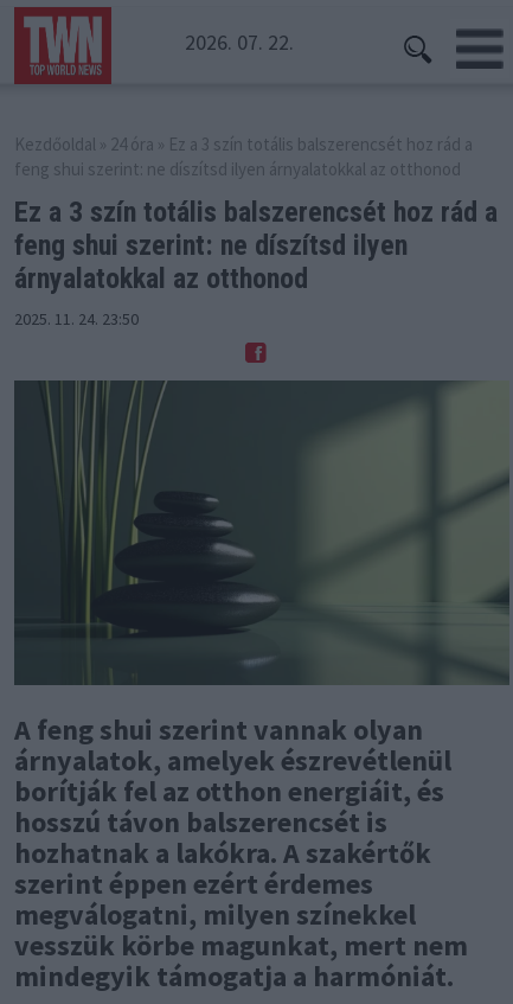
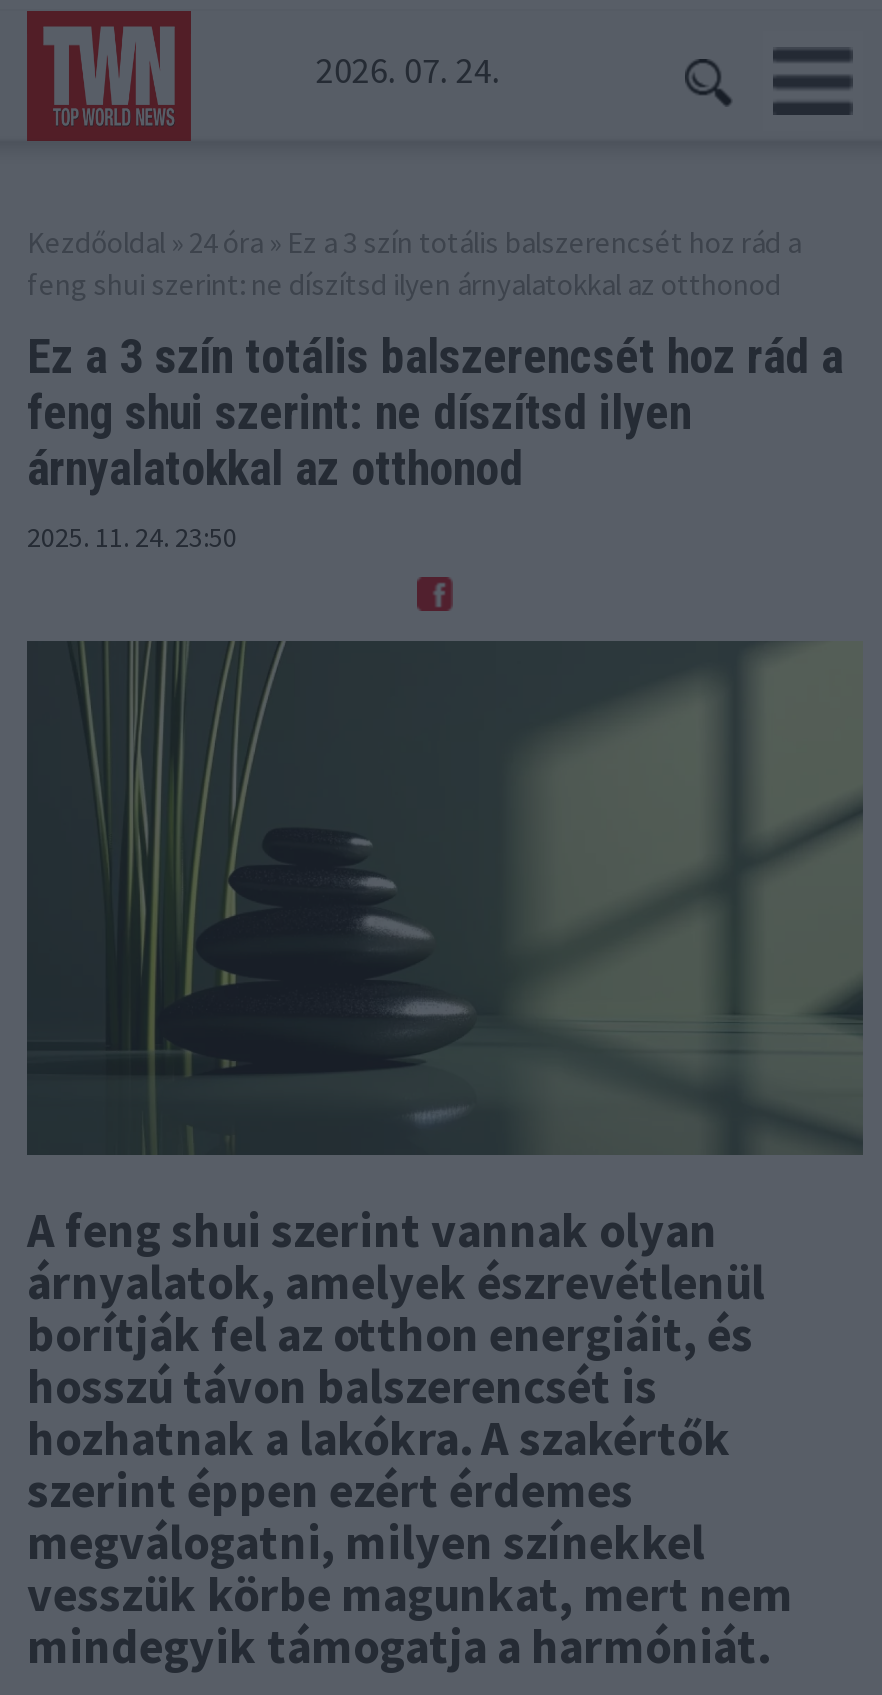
[185,28,294,56] 2026. 07. 22. -> [316,47,500,93] 2026. 07. 24.

